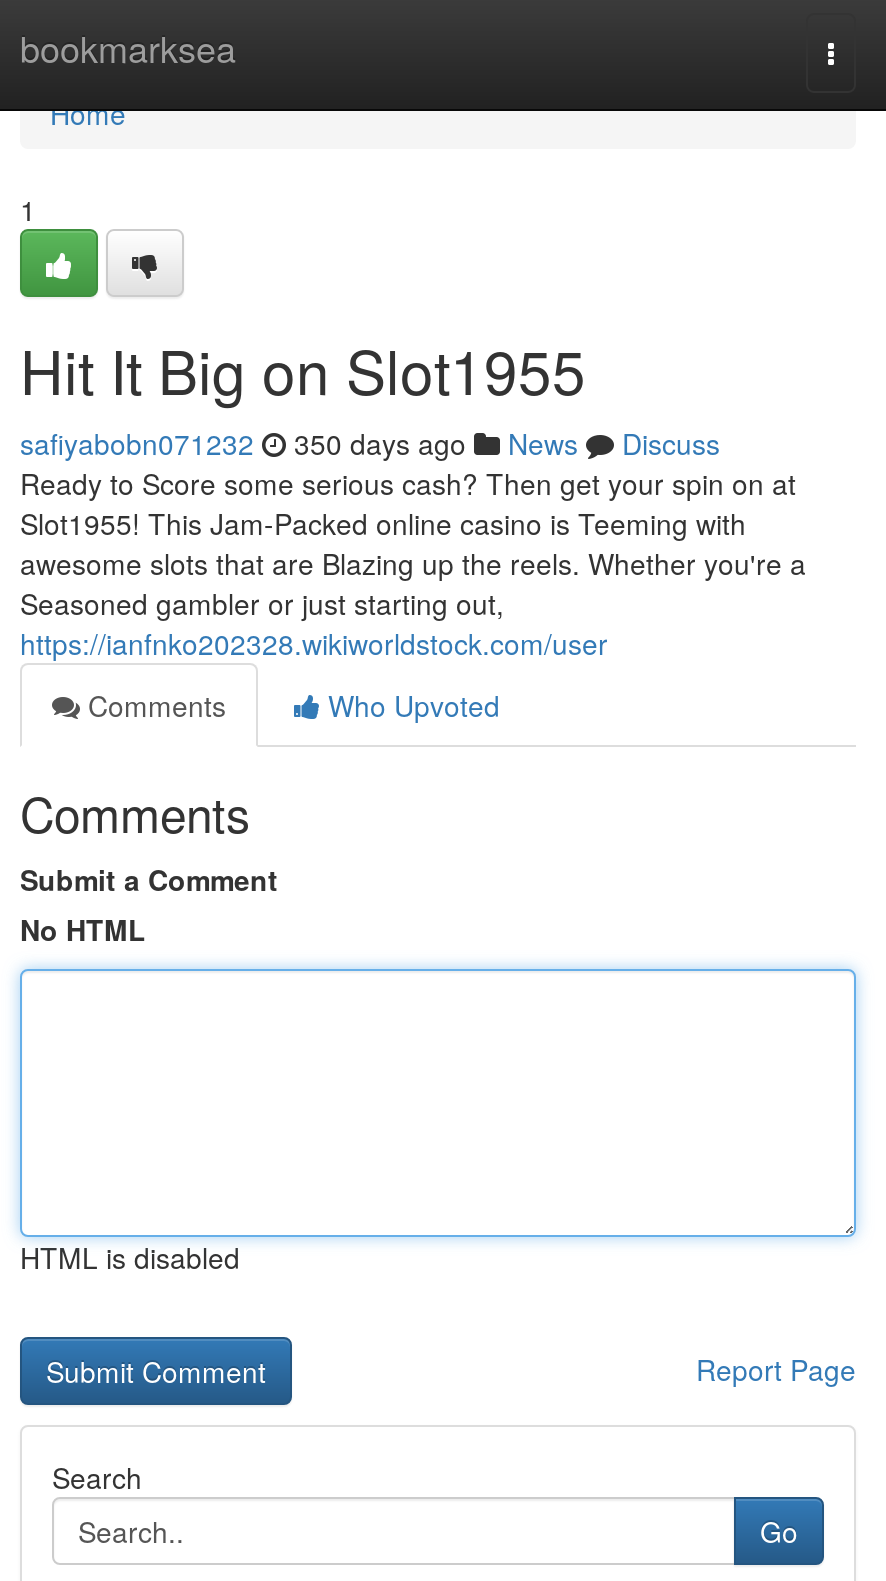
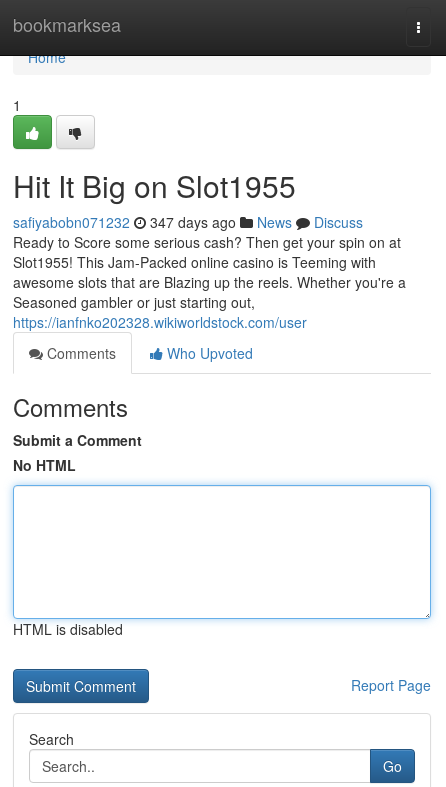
[20,423,720,463] safiyabobn071232 350 days ago News Discuss -> [13,212,363,232] safiyabobn071232 347 days ago News Discuss

